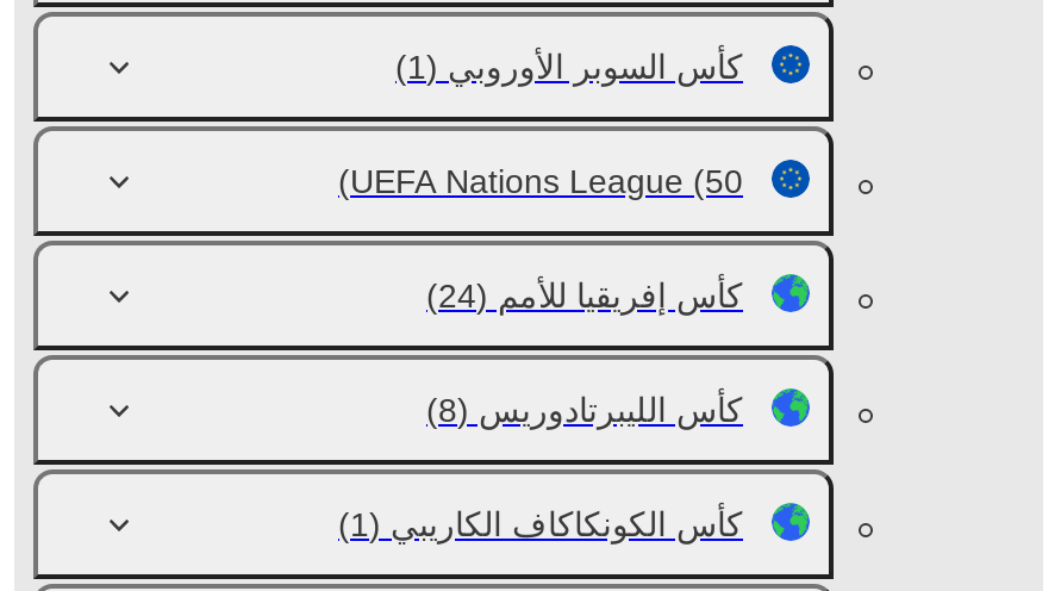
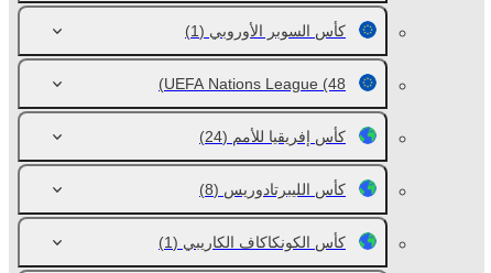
[350,162,743,200] UEFA Nations League (50) -> [164,75,346,92] UEFA Nations League (48)

